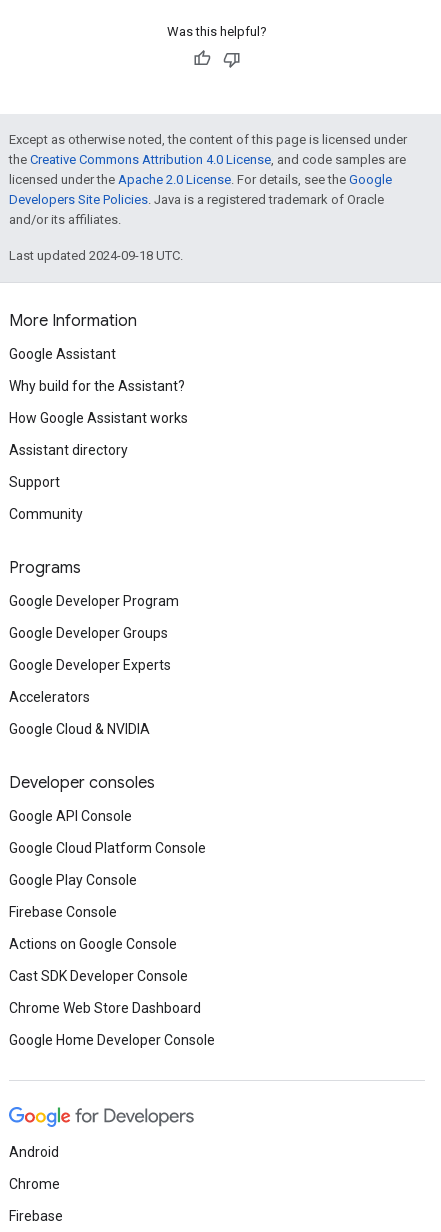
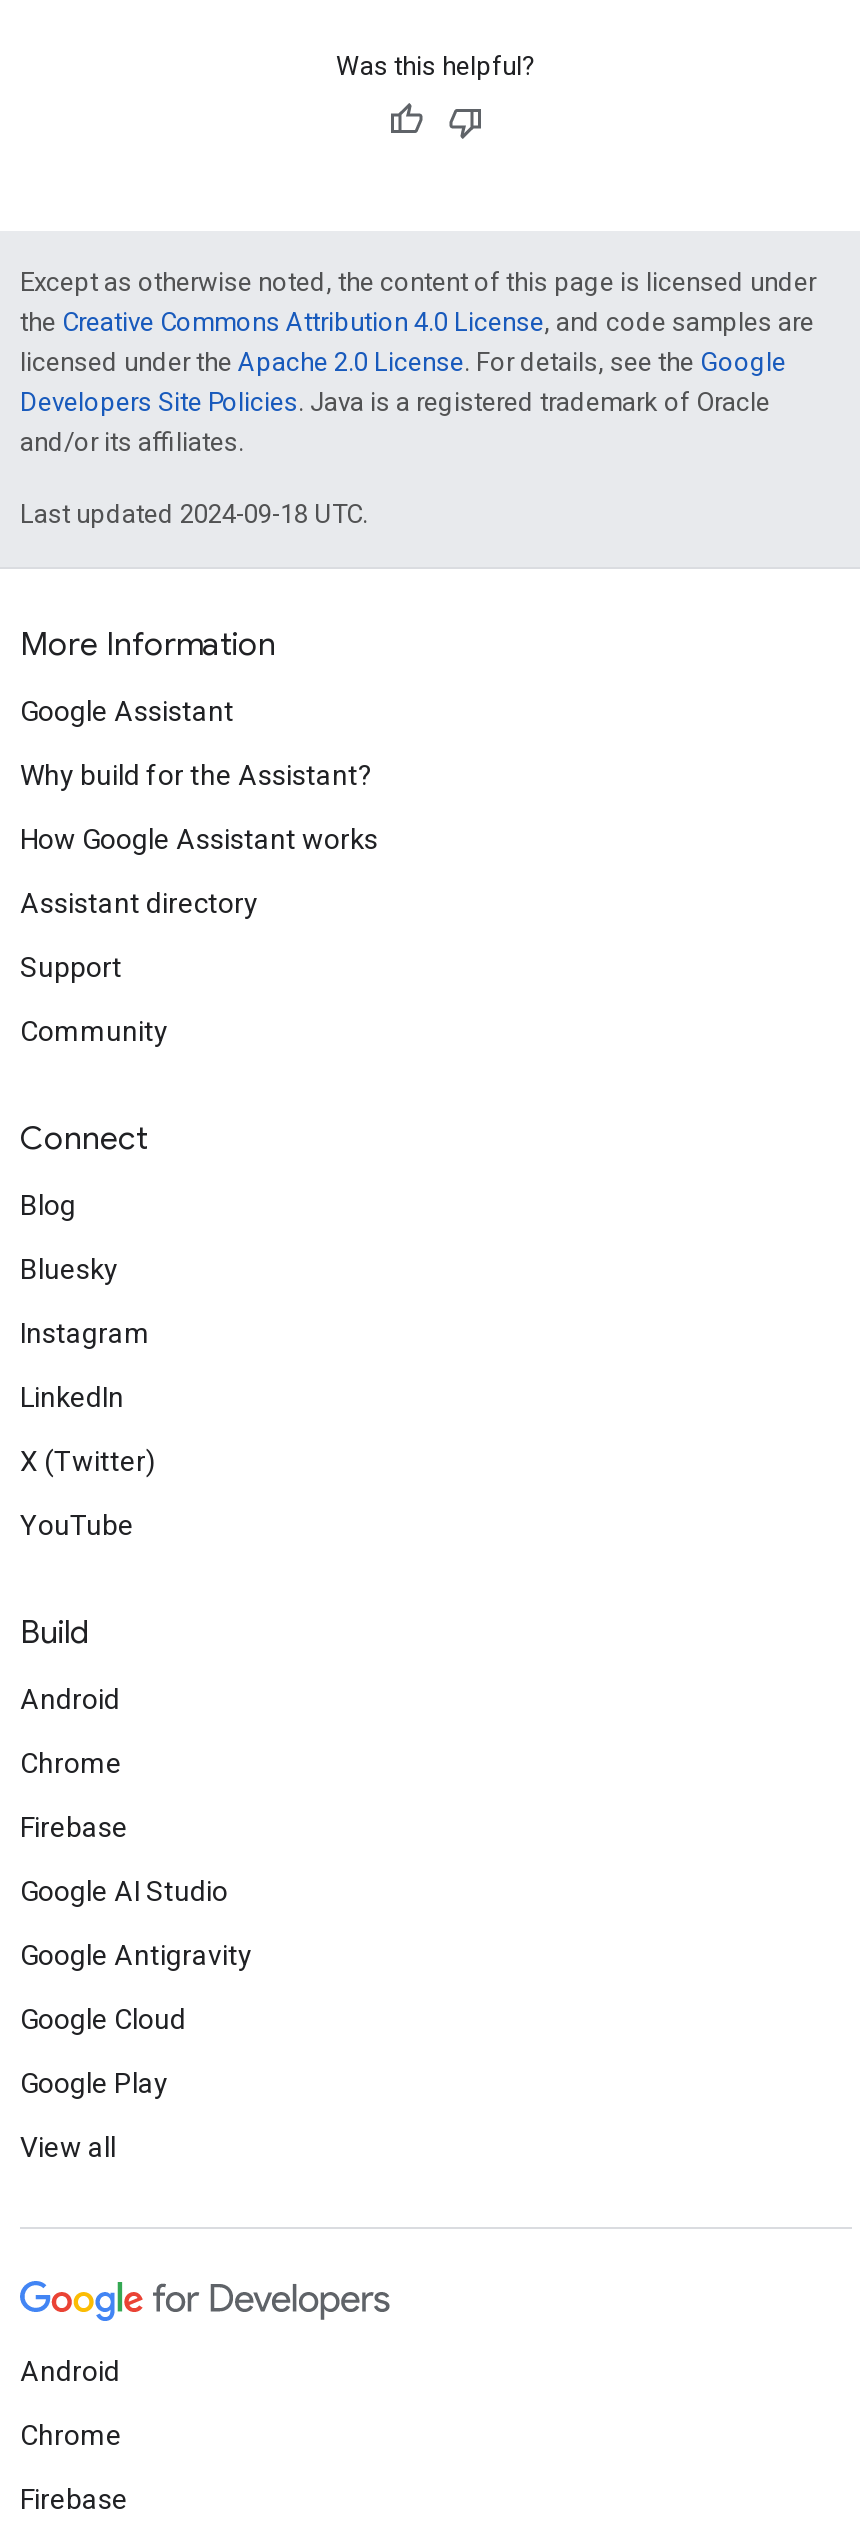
[9,558,215,1048] Programs | Google Developer Program | Google Developer Groups | Google Developer Experts | Accelerators | Google Cloud & NVIDIA | Developer consoles | Google API Console | Google Cloud Platform Console | Google Play Console | Firebase Console | Actions on Google Console | Cast SDK Developer Console | Chrome Web Store Dashboard | Google Home Developer Console -> [20,1119,252,2163] Connect | Blog | Bluesky | Instagram | LinkedIn | X (Twitter) | YouTube | Build | Android | Chrome | Firebase | Google AI Studio | Google Antigravity | Google Cloud | Google Play | View all

